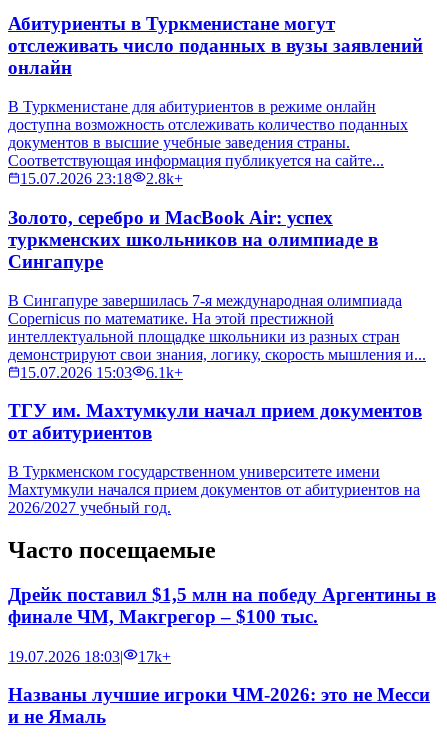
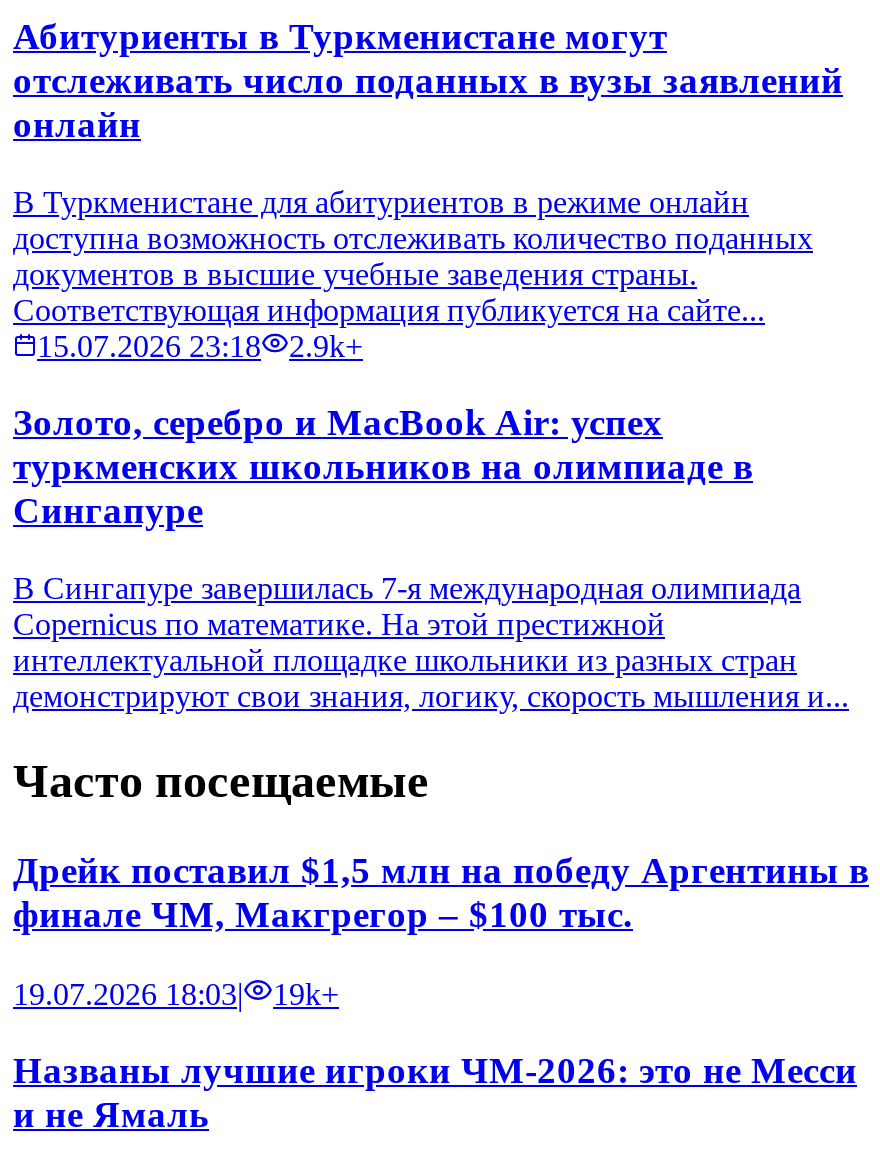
[20,170,183,187] 15.07.2026 23:18 2.8k+ -> [37,328,363,362] 15.07.2026 23:18 2.9k+
[8,364,422,516] 15.07.2026 15:03 | 6.1k+ | ТГУ им. Махтумкули начал прием документов | от абитуриентов | В Туркменском государственном университете имени | Махтумкули начался прием документов от абитуриентов на | 2026/2027 учебный год. -> none
[138,648,171,665] 17k+ -> [273,976,339,1010] 19k+

